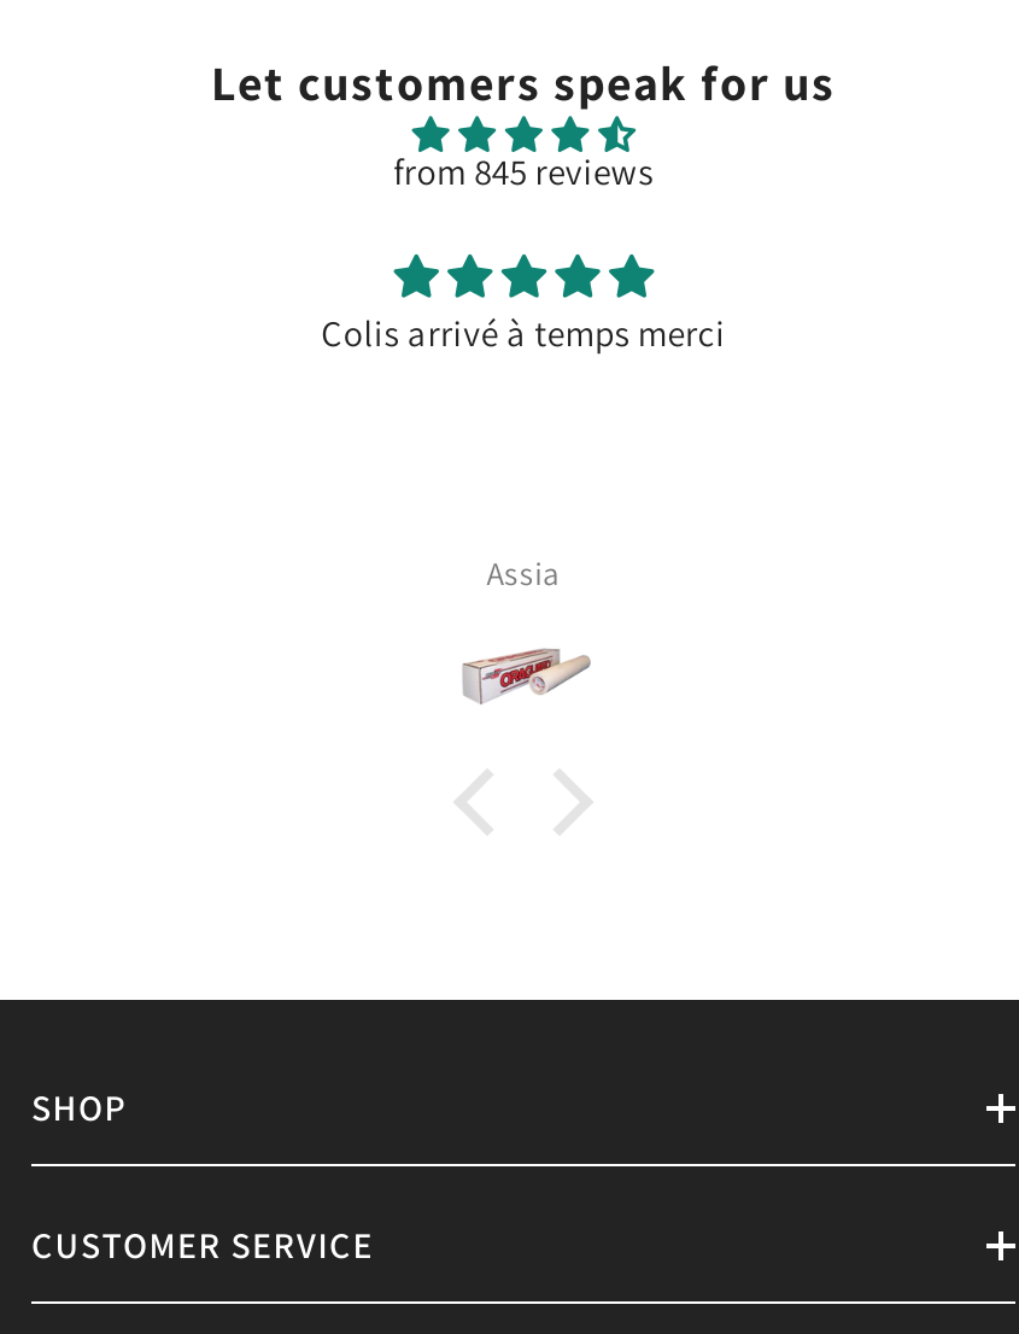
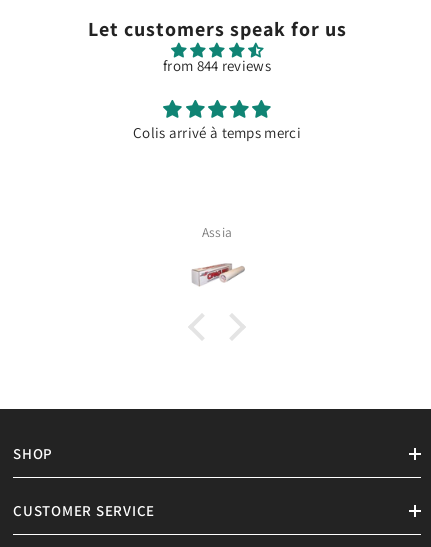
[393,148,653,194] from 845 reviews -> [163,56,271,75] from 844 reviews

